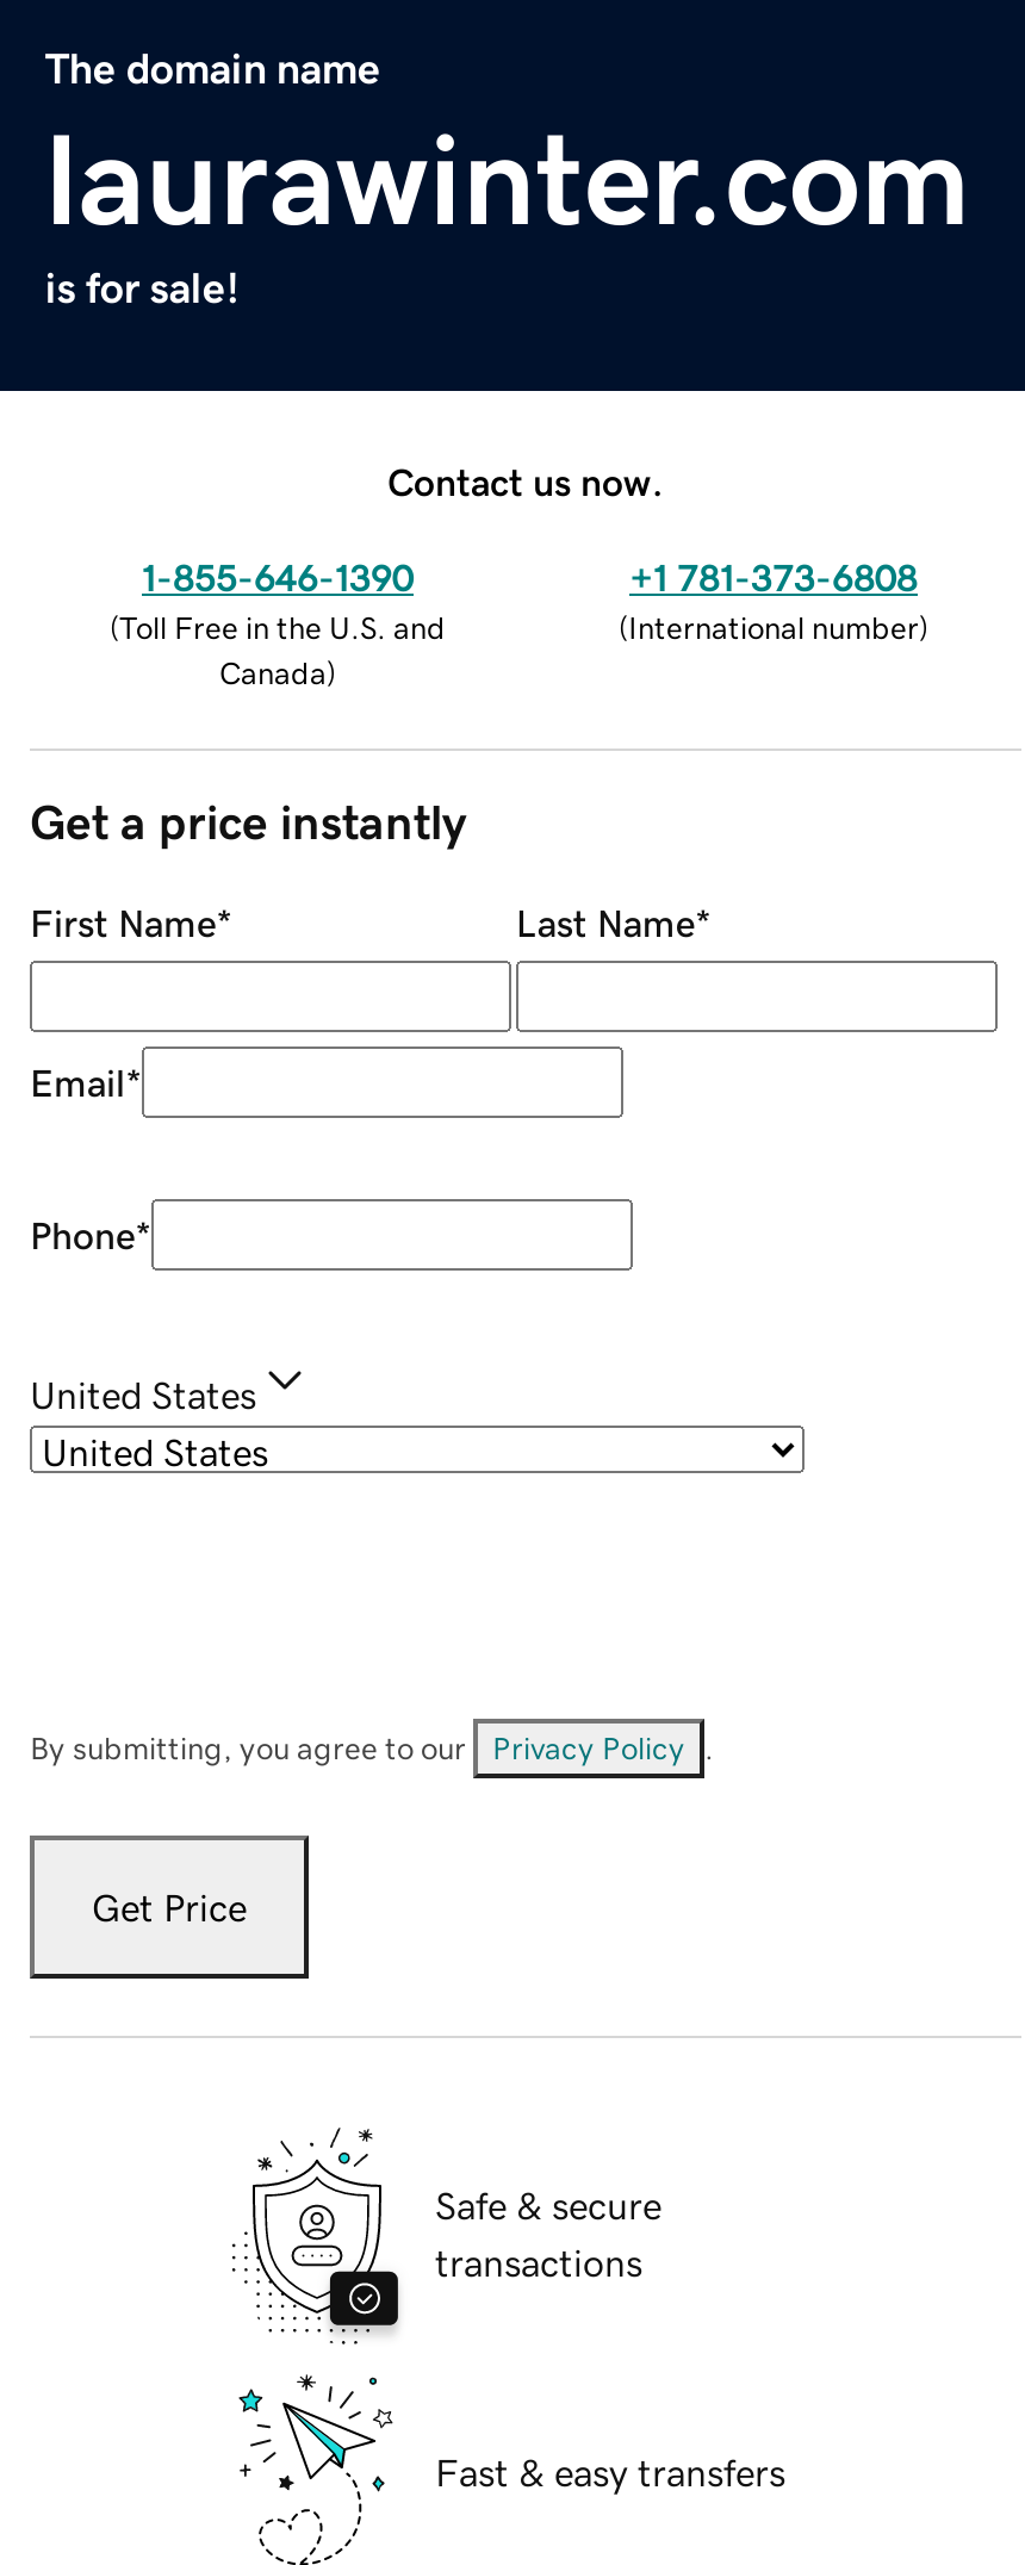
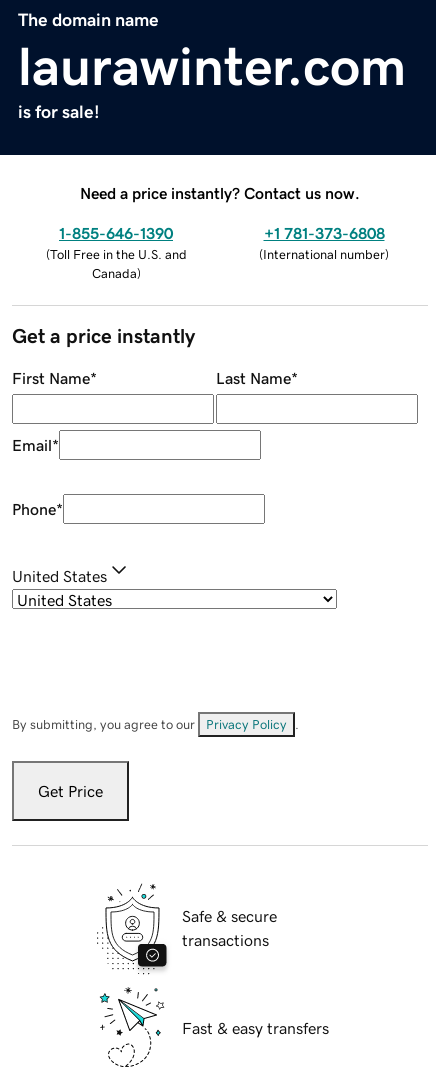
[387,462,664,500] Contact us now. -> [80,185,360,201] Need a price instantly? Contact us now.

